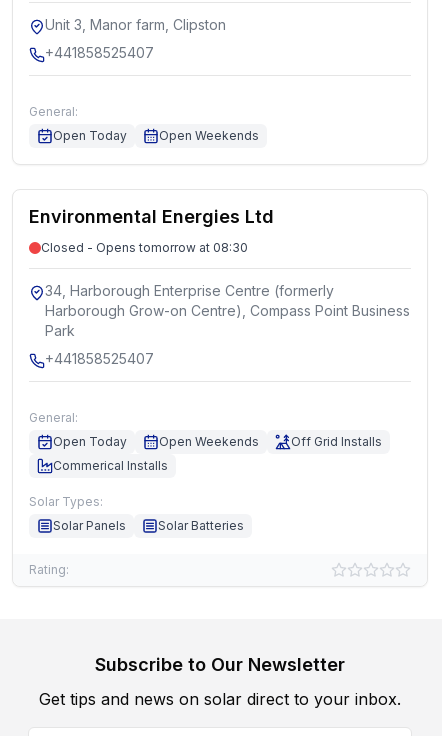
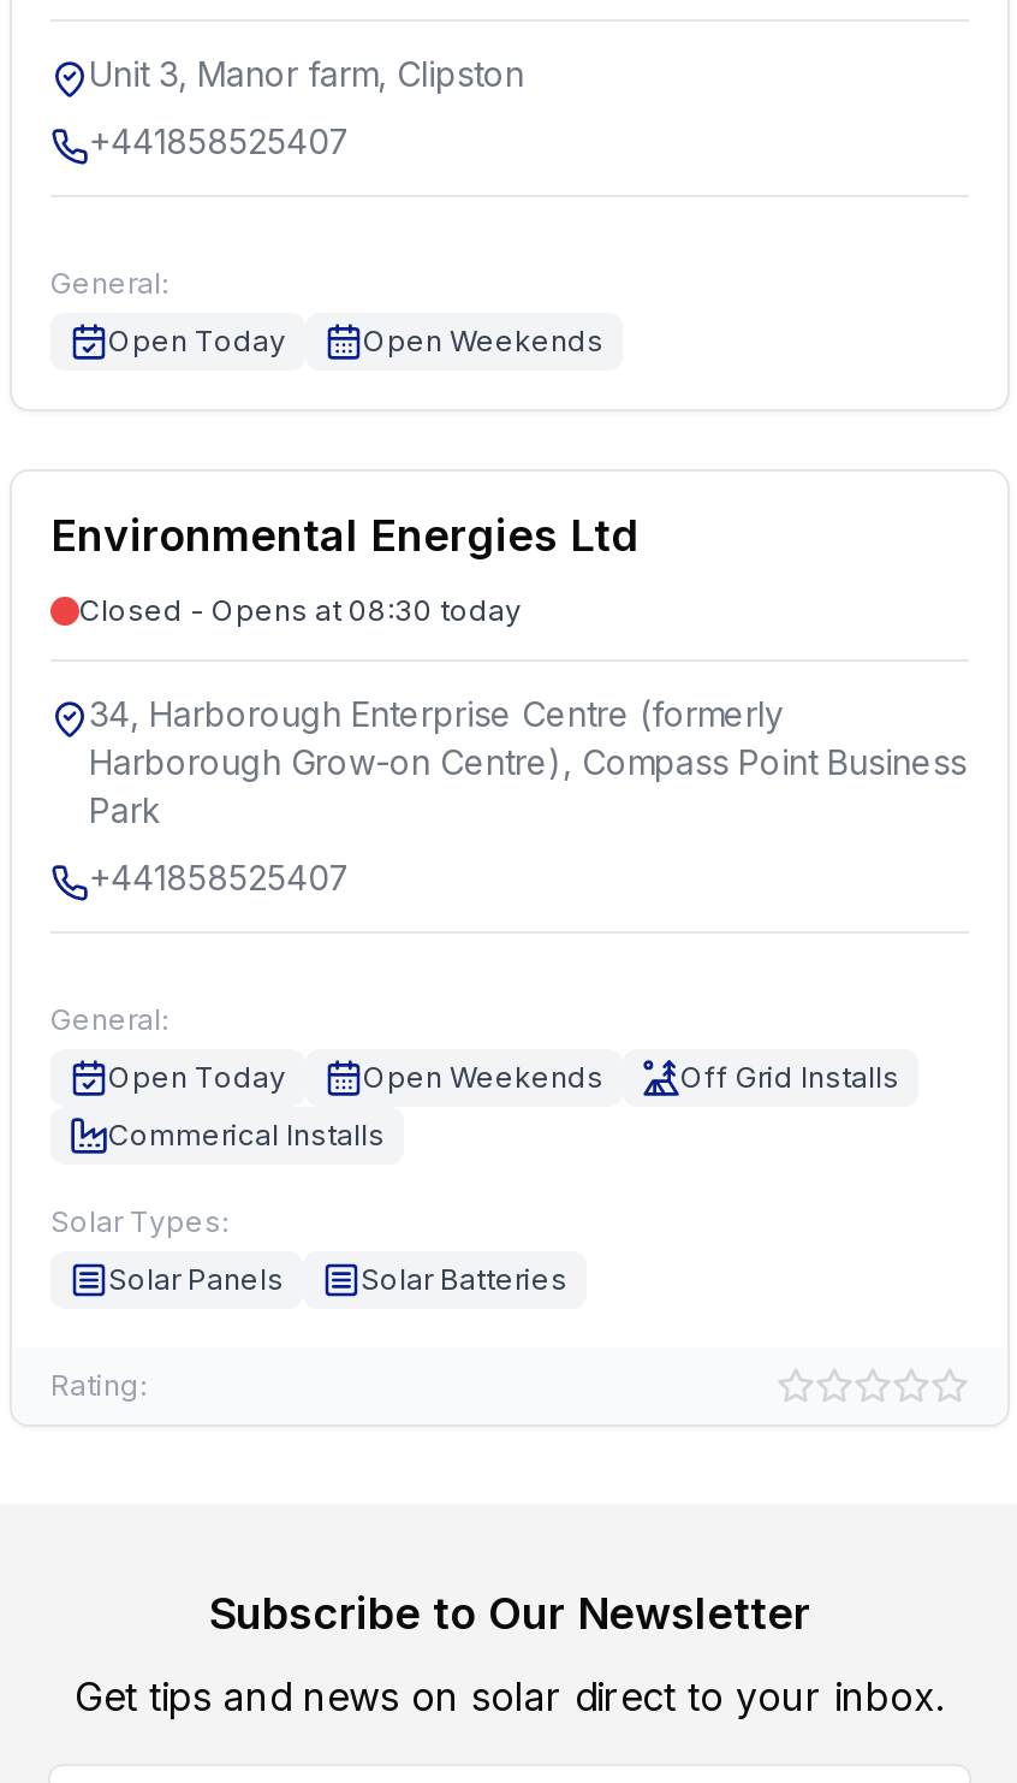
[41,240,248,255] Closed - Opens tomorrow at 08:30 -> [79,592,522,628] Closed - Opens at 08:30 today

